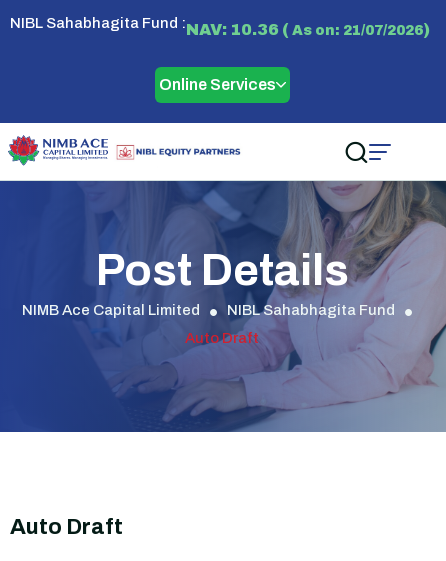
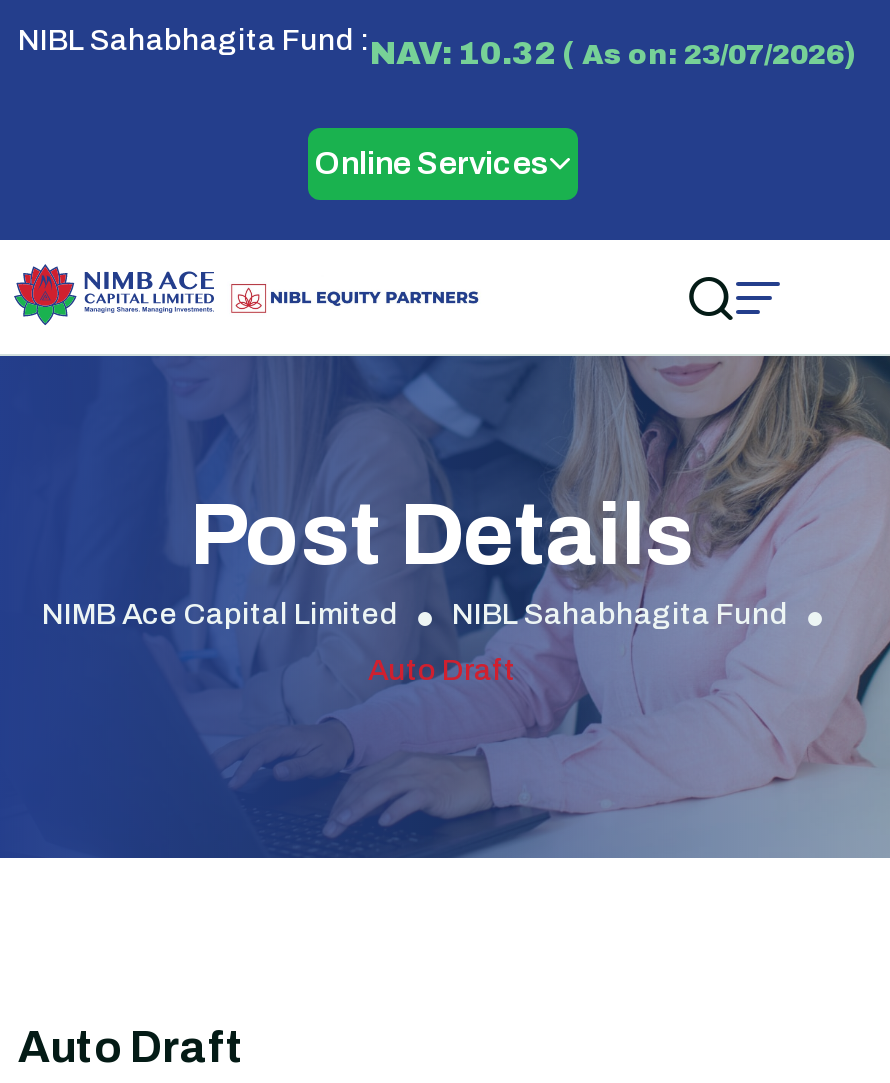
[10,15,430,38] NIBL Sahabhagita Fund : NAV: 10.36 (As on: 21/07/2026) -> [18,24,858,70] NIBL Sahabhagita Fund : NAV: 10.32 (As on: 23/07/2026)

